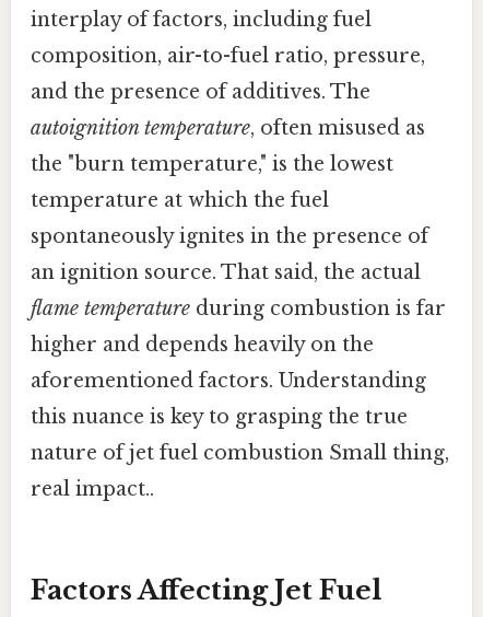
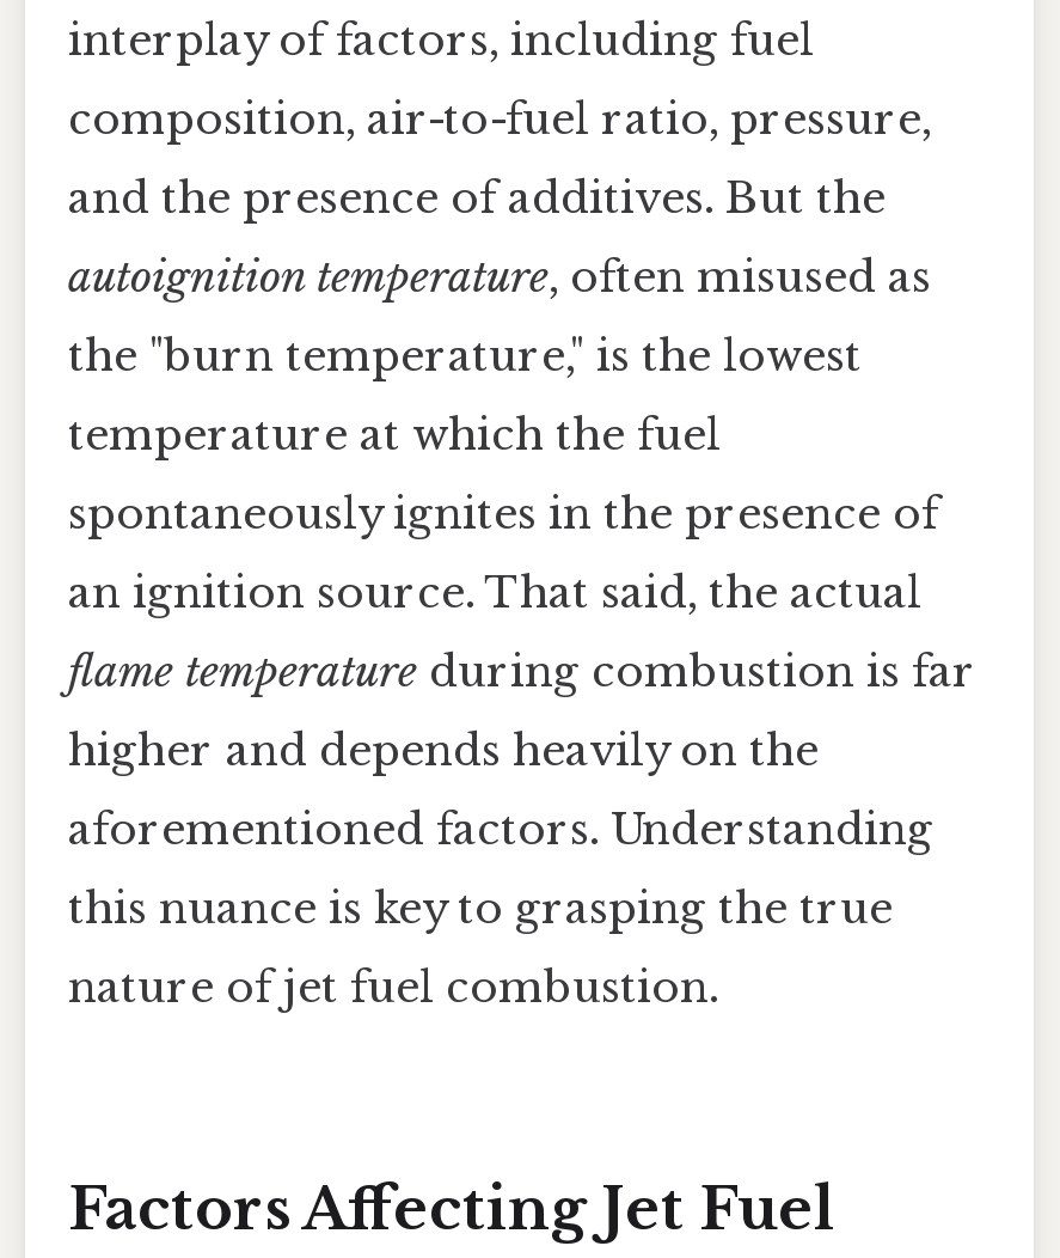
[31,80,370,104] and the presence of additives. The -> [68,172,886,225] and the presence of additives. But the
[31,441,449,501] nature of jet fuel combustion Small thing, | real impact.. -> [68,961,718,1014] nature of jet fuel combustion.

